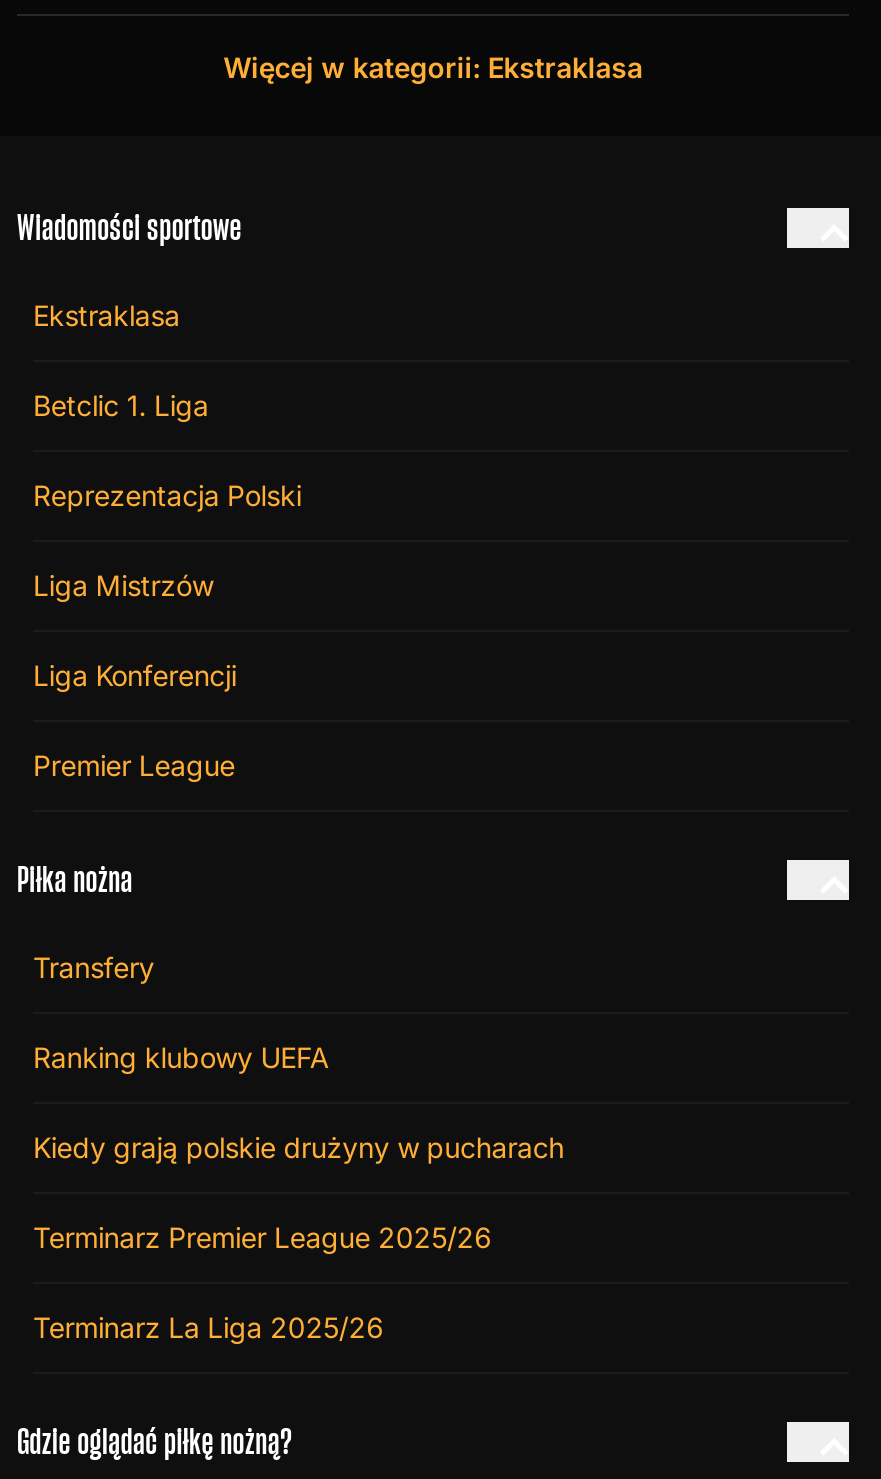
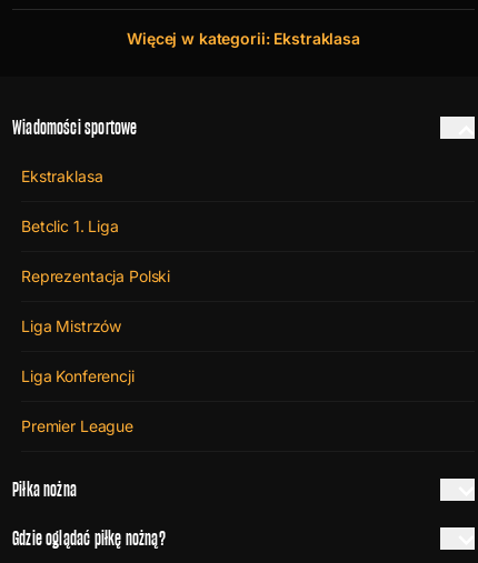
[33,950,564,1344] Transfery | Ranking klubowy UEFA | Kiedy grają polskie drużyny w pucharach | Terminarz Premier League 2025/26 | Terminarz La Liga 2025/26 -> none

